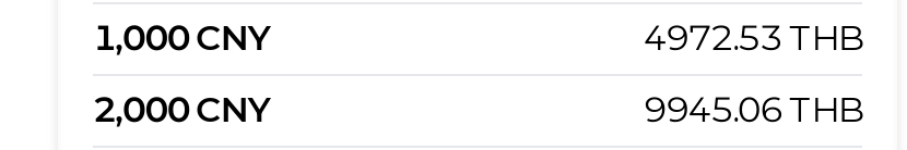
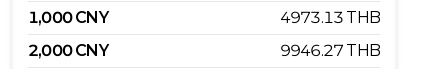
[643,17,862,59] 4972.53 THB -> [280,8,380,27] 4973.13 THB
[643,89,862,130] 9945.06 THB -> [280,41,380,60] 9946.27 THB

